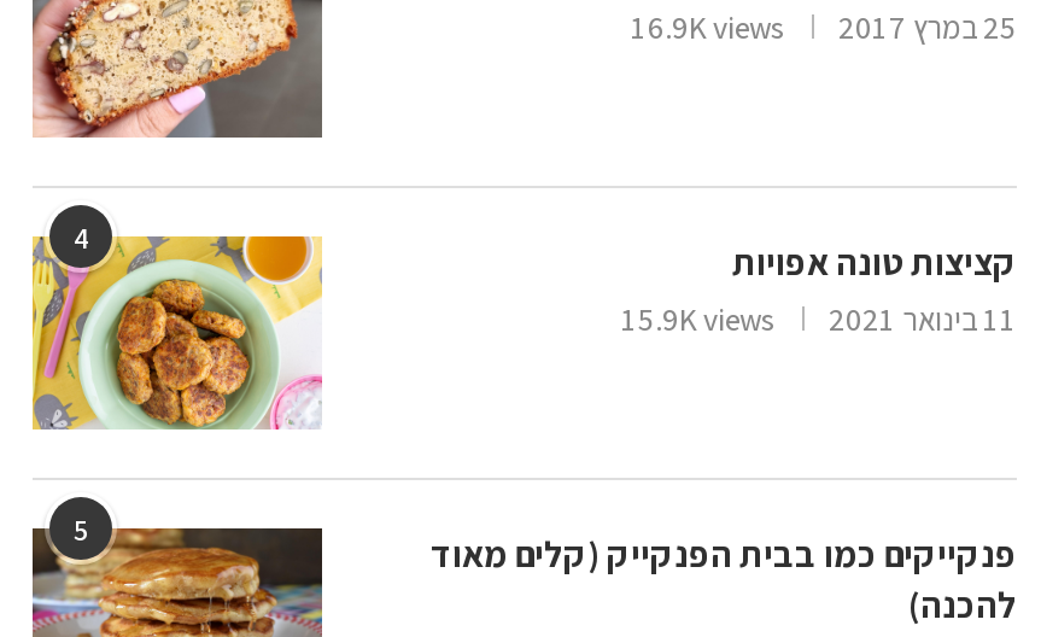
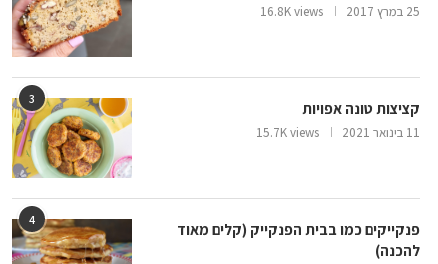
[631,7,783,48] 16.9K views -> [260,3,323,20] 16.8K views
[74,219,88,256] 4 -> [29,91,35,106] 3
[621,299,773,340] 15.9K views -> [256,124,319,141] 15.7K views
[74,511,88,547] 5 -> [29,212,35,227] 4

